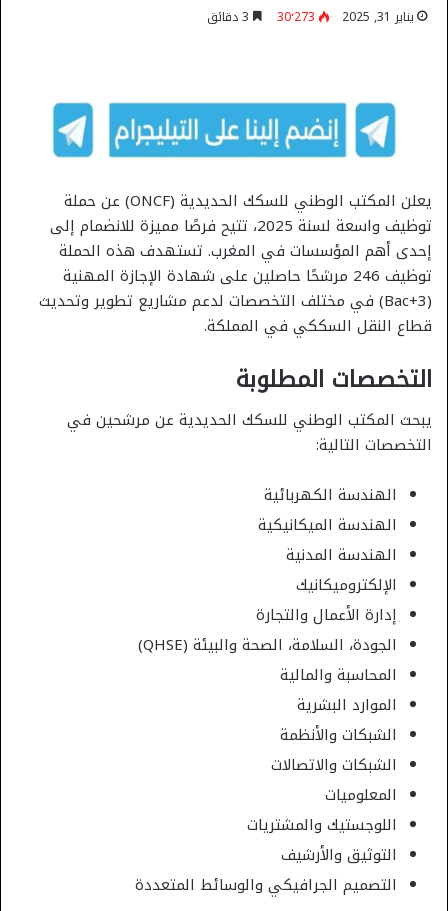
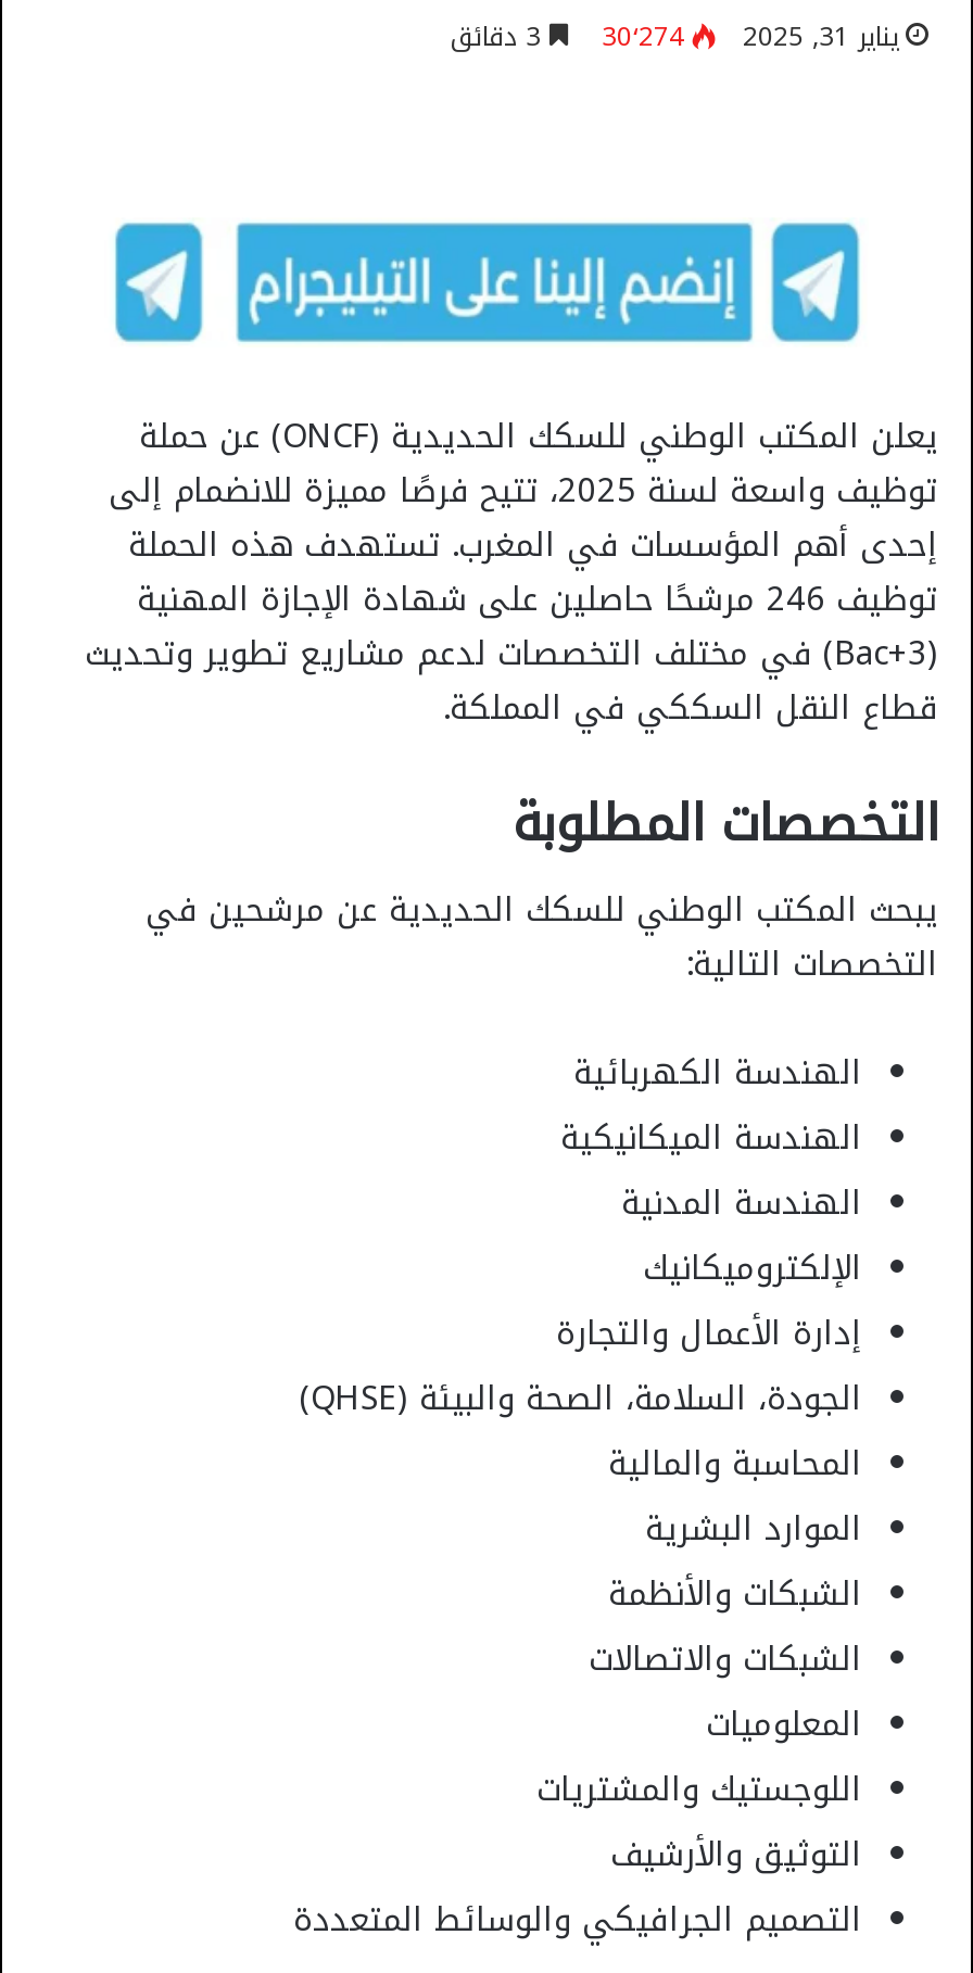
[277,6,315,28] 30٬273 -> [602,13,684,61] 30٬274

